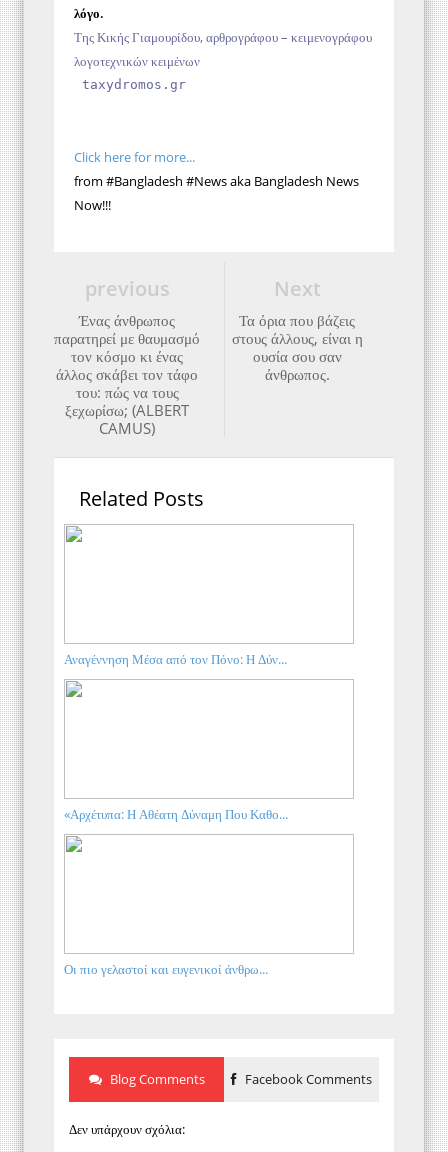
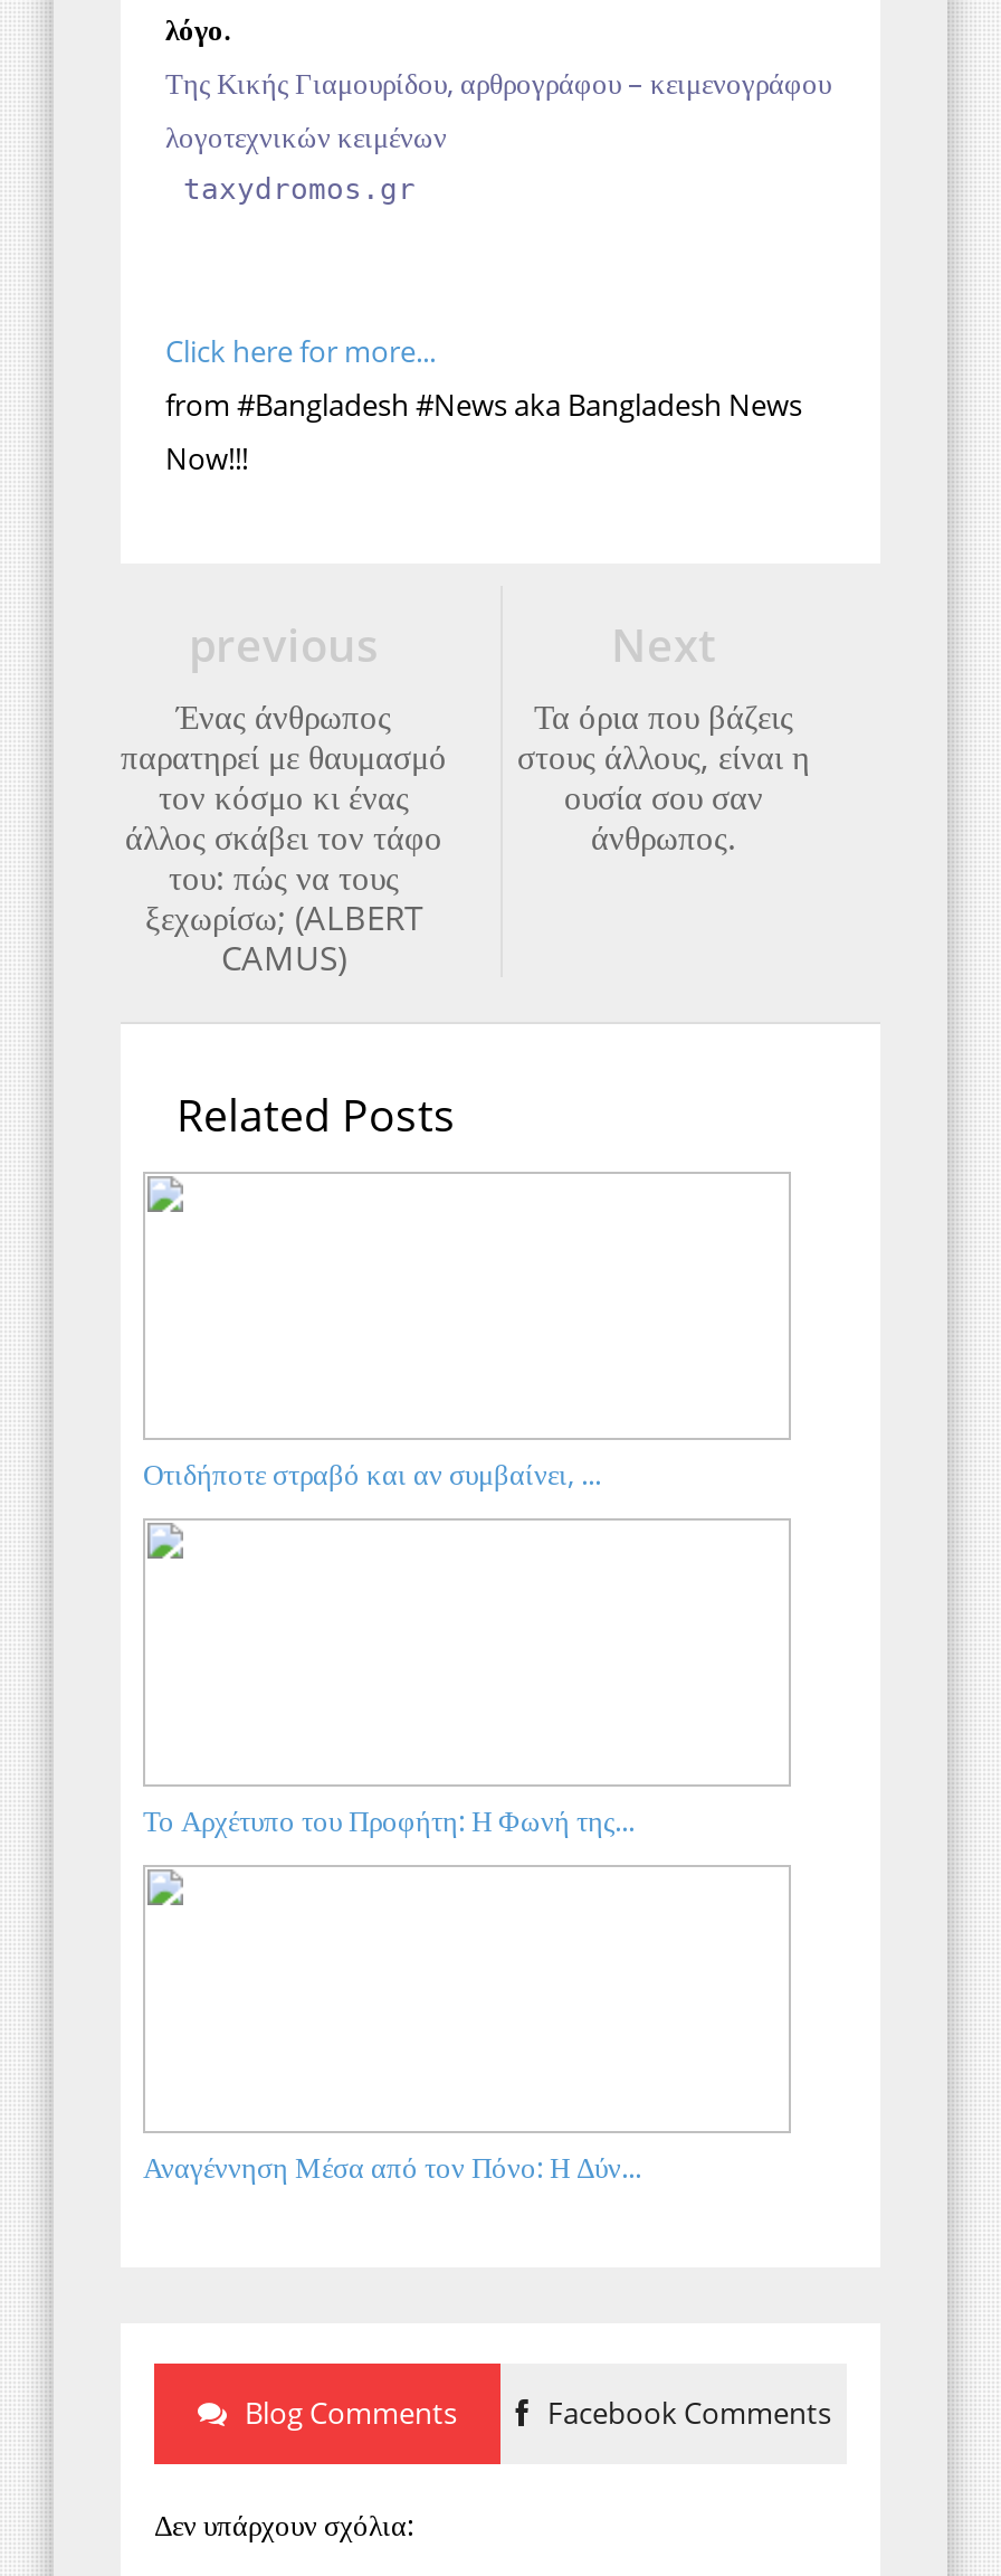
none -> [143,1453,601,1494] Οτιδήποτε στραβό και αν συμβαίνει, ...
none -> [143,1800,635,1840] Το Αρχέτυπο του Προφήτη: Η Φωνή της...
moved [64,650,287,668] -> [143,2147,641,2187]: Αναγέννηση Μέσα από τον Πόνο: Η Δύν...
[64,805,288,823] «Αρχέτυπα: Η Αθέατη Δύναμη Που Καθο... -> none
[64,960,268,978] Οι πιο γελαστοί και ευγενικοί άνθρω... -> none

